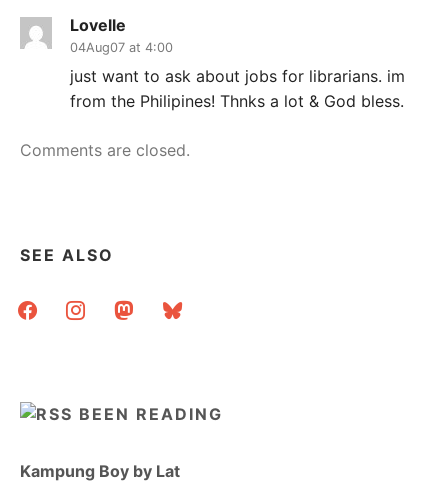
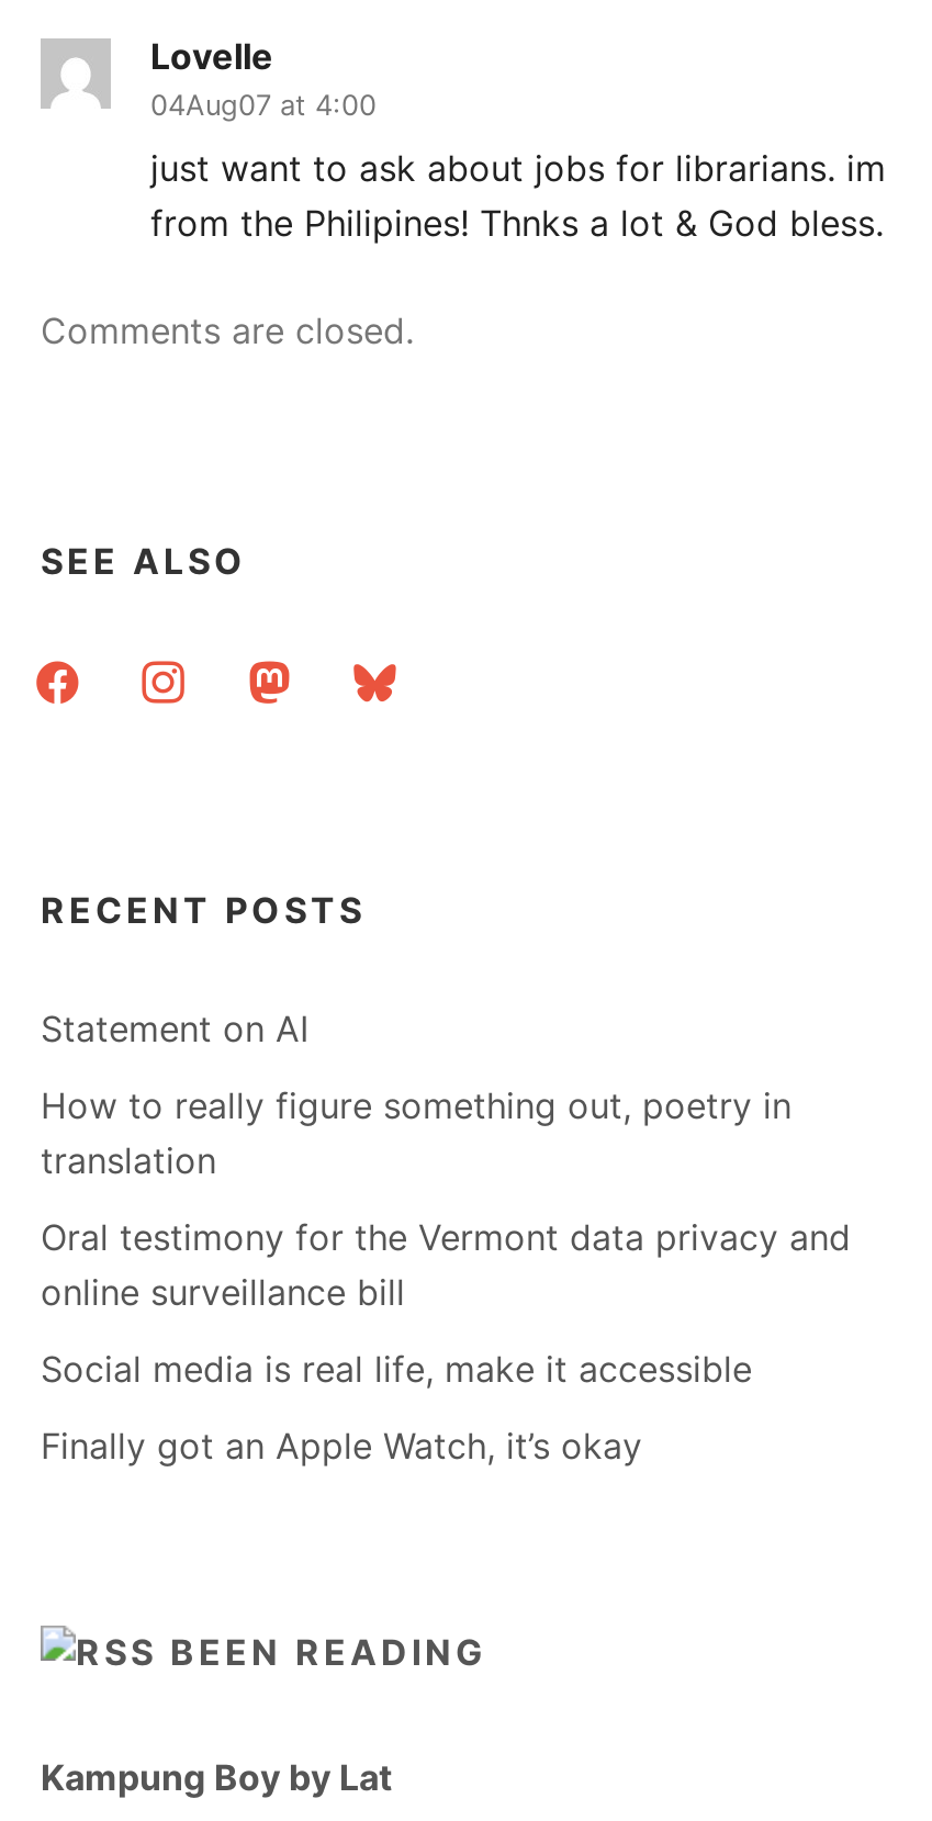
none -> [41,887,851,1467] RECENT POSTS | Statement on AI | How to really figure something out, poetry in | translation | Oral testimony for the Vermont data privacy and | online surveillance bill | Social media is real life, make it accessible | Finally got an Apple Watch, it’s okay

